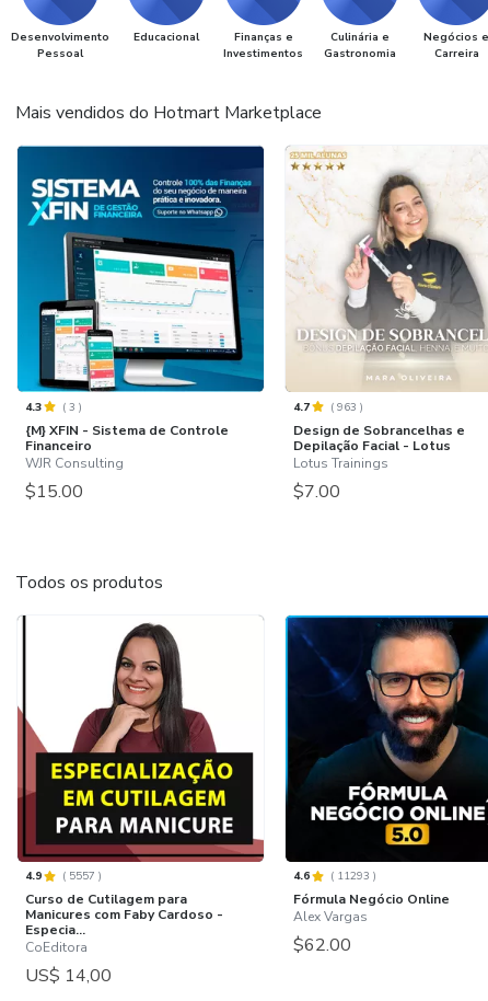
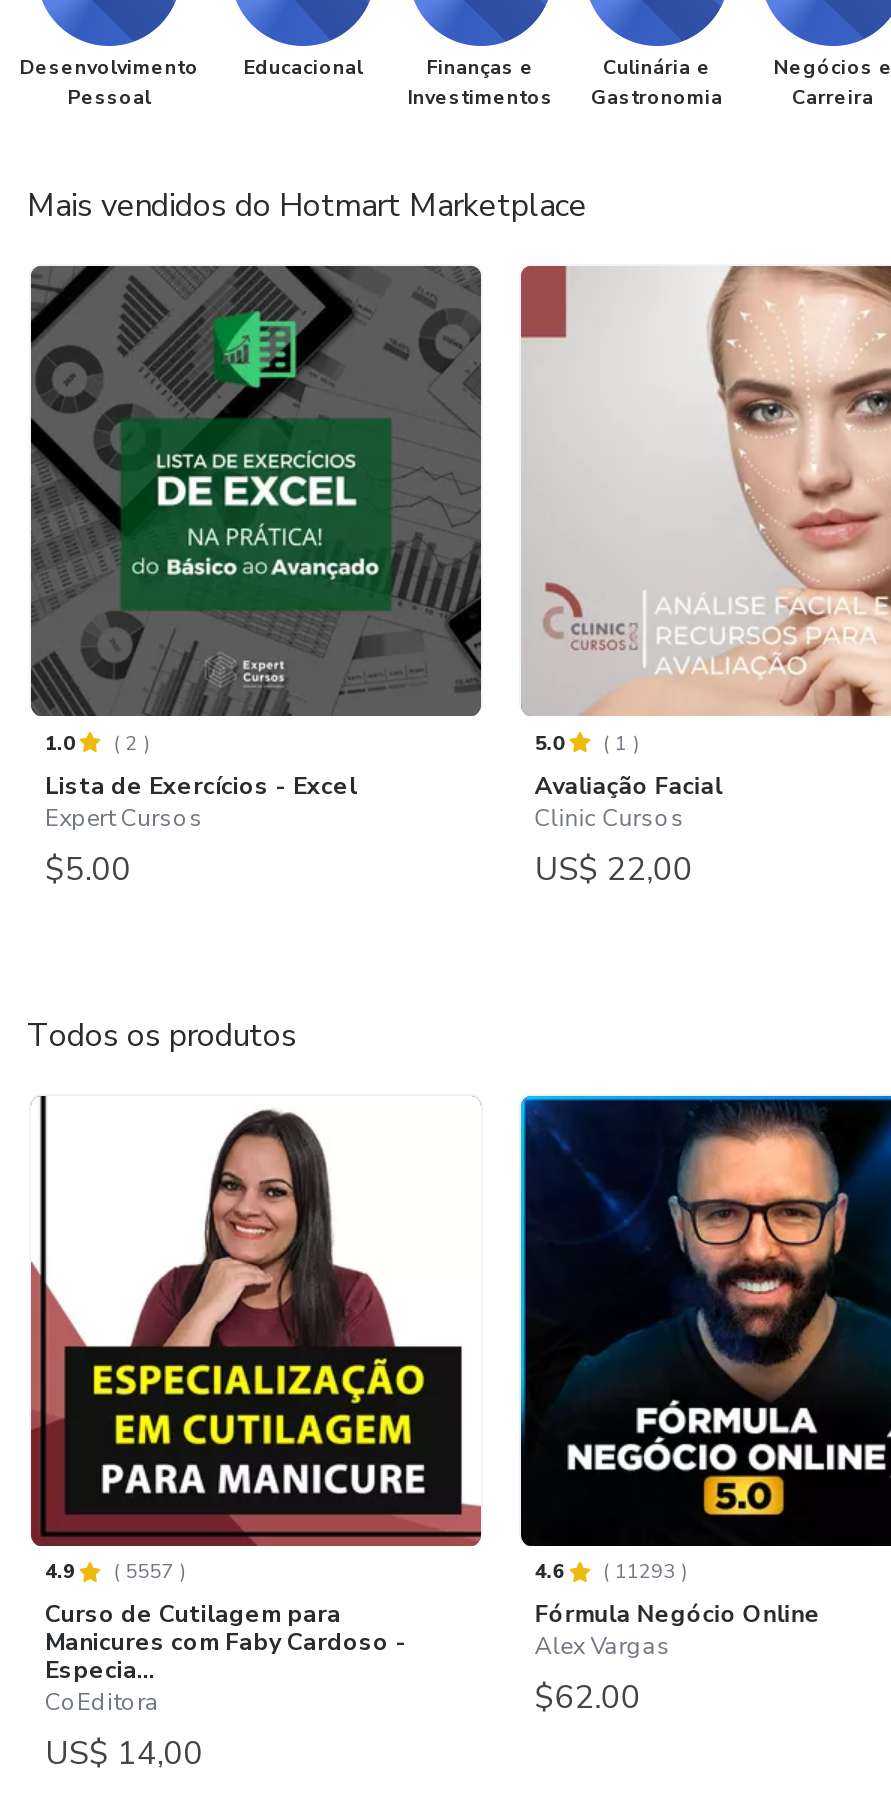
[16,145,265,504] [image] | 4.3 | (3) | {M} XFIN - Sistema de Controle | Financeiro | WJR Consulting | $15.00 -> [29,264,483,892] [image] | 1.0 | (2) | Lista de Exercícios - Excel | Expert Cursos | $5.00
[286,150,485,504] [image] | 4.7 | (963) | Design de Sobrancelhas e | Depilação Facial - Lotus | Lotus Trainings | $7.00 -> [519,264,885,892] [image] | 5.0 | (1) | Avaliação Facial | Clinic Cursos | US$ 22,00

